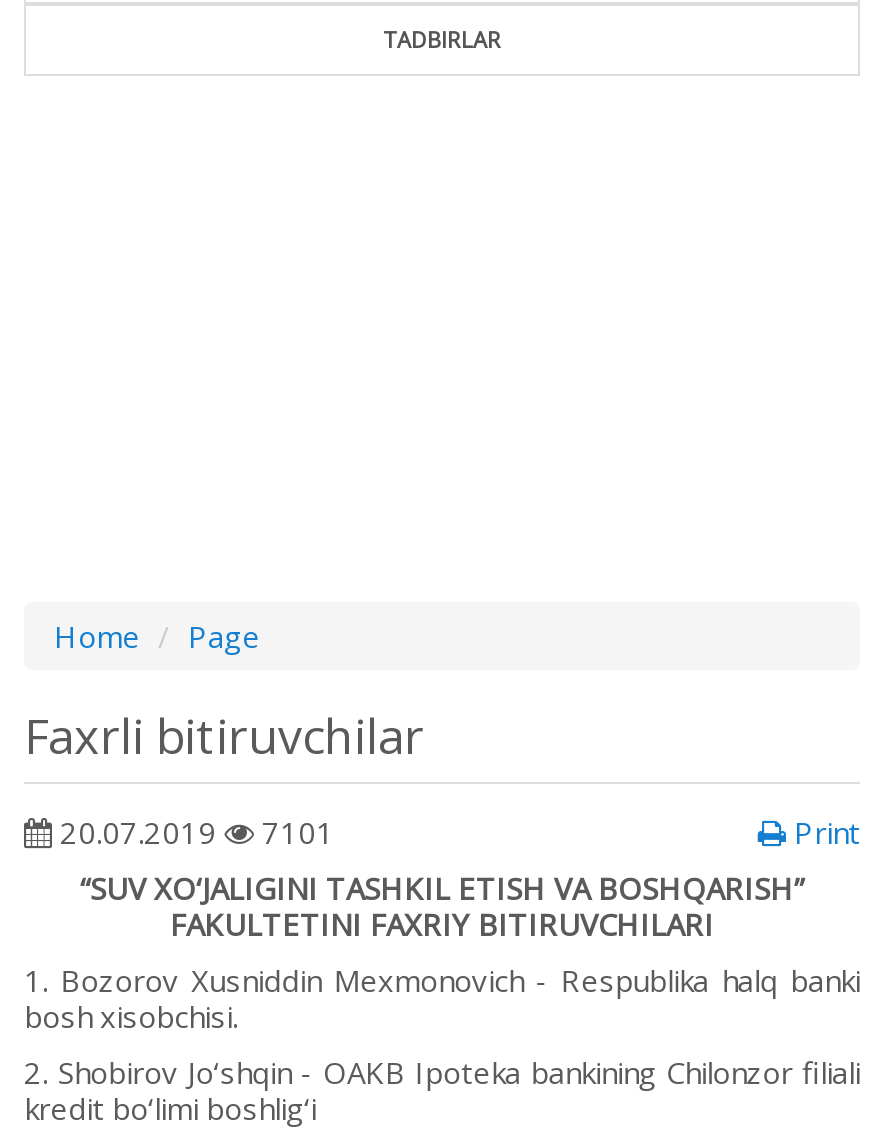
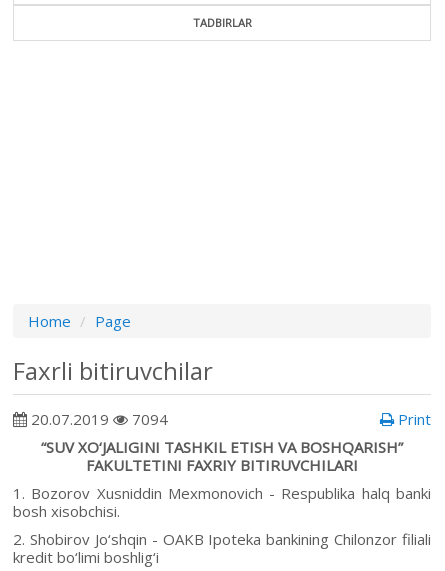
[52,811,334,851] 20.07.2019 7101 -> [27,409,168,429] 20.07.2019 7094

